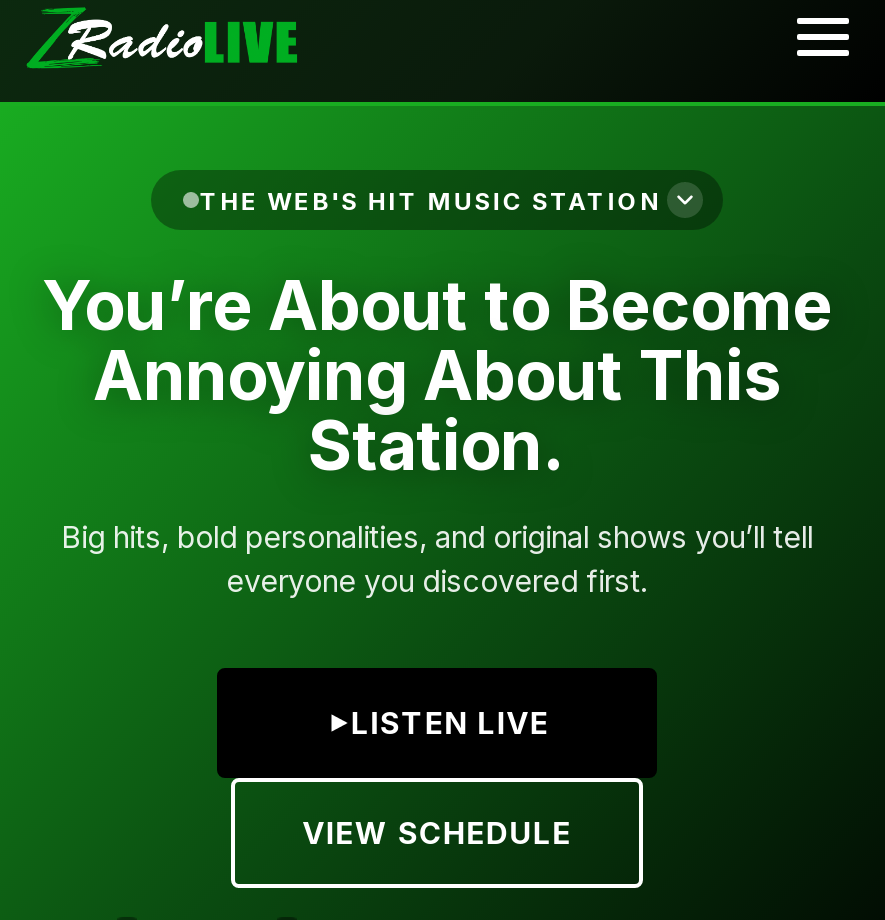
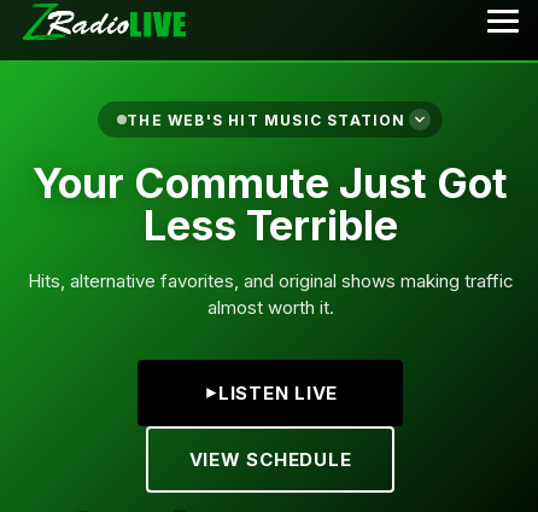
[42,264,832,600] You’re About to Become | Annoying About This | Station. | Big hits, bold personalities, and original shows you’ll tell | everyone you discovered first. -> [27,158,513,319] Your Commute Just Got | Less Terrible | Hits, alternative favorites, and original shows making traffic | almost worth it.

